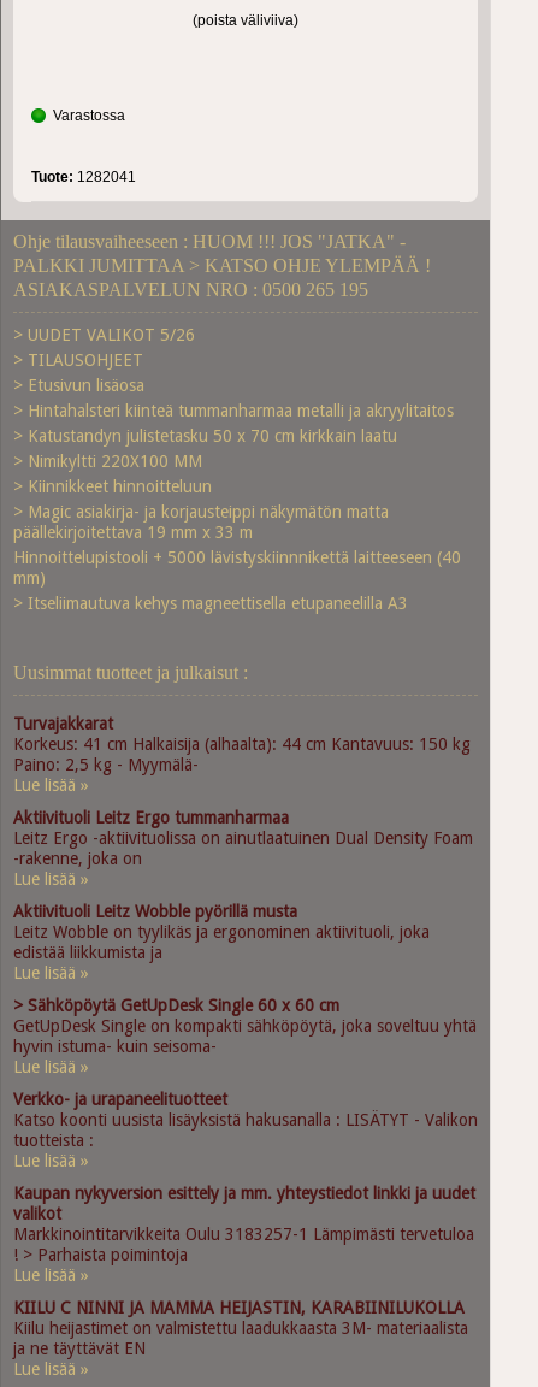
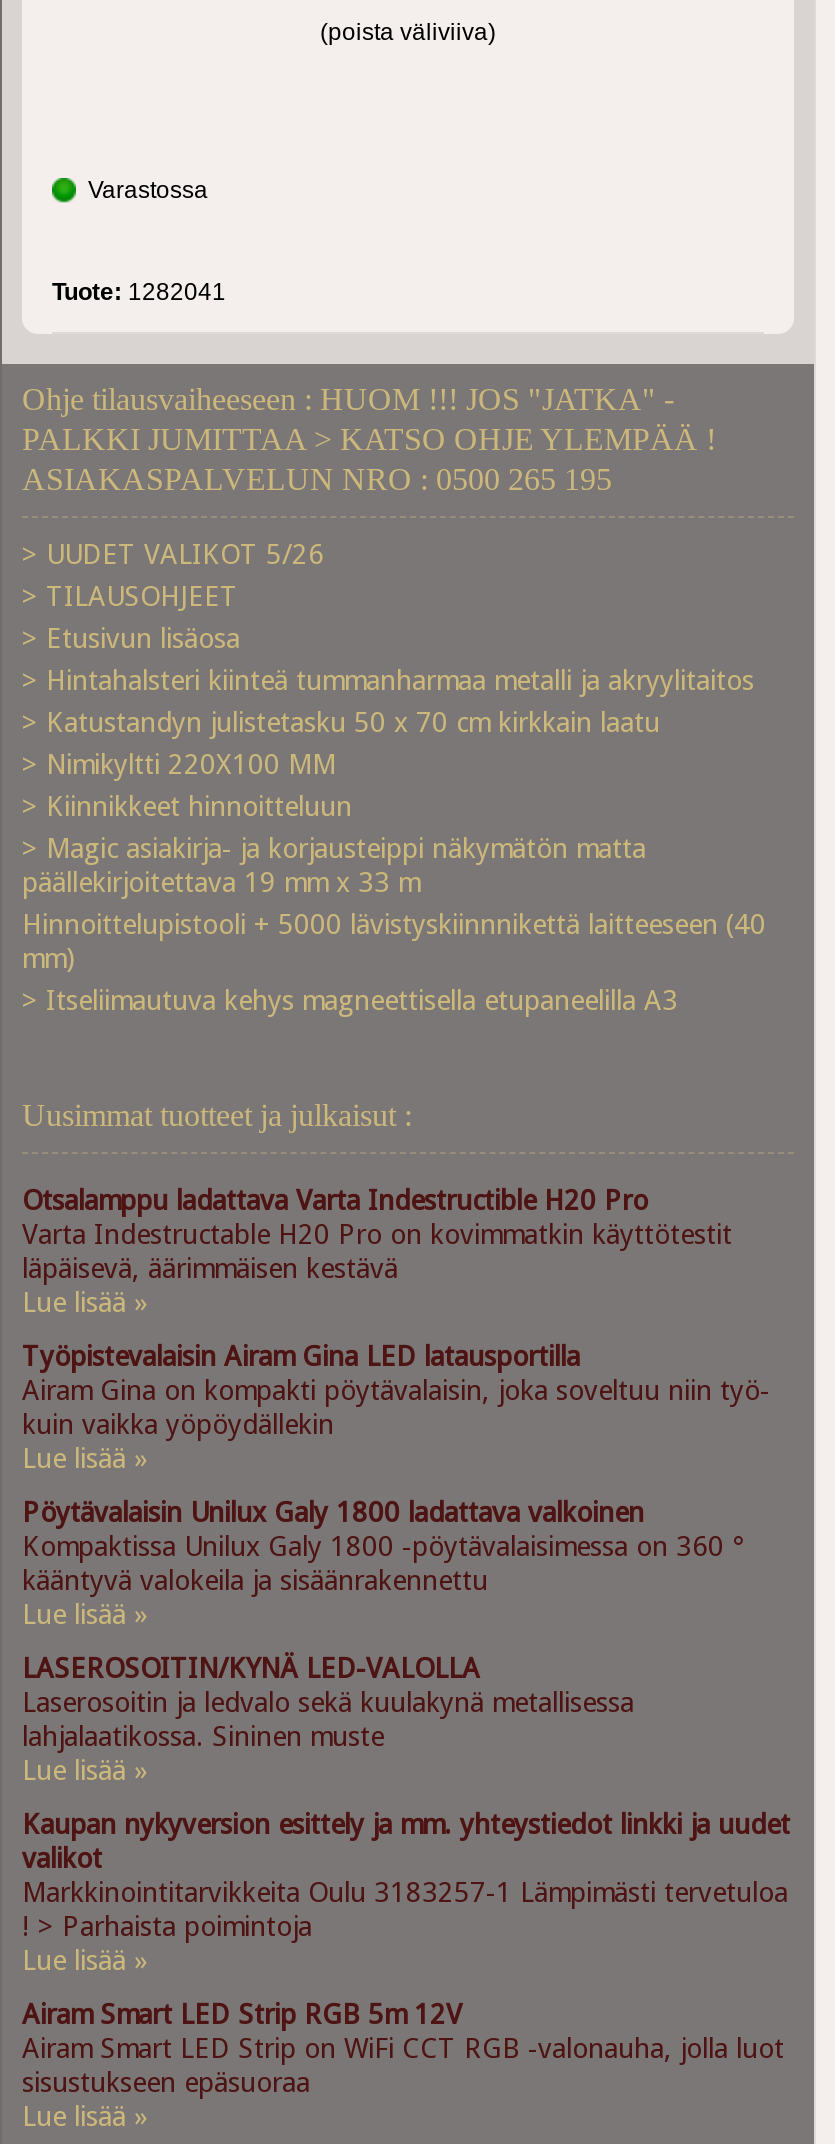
[13,714,471,774] Turvajakkarat | Korkeus: 41 cm Halkaisija (alhaalta): 44 cm Kantavuus: 150 kg | Paino: 2,5 kg - Myymälä- -> [22,1184,732,1284] Otsalamppu ladattava Varta Indestructible H20 Pro | Varta Indestructable H20 Pro on kovimmatkin käyttötestit | läpäisevä, äärimmäisen kestävä
[13,808,473,868] Aktiivituoli Leitz Ergo tummanharmaa | Leitz Ergo -aktiivituolissa on ainutlaatuinen Dual Density Foam | -rakenne, joka on -> [22,1340,770,1440] Työpistevalaisin Airam Gina LED latausportilla | Airam Gina on kompakti pöytävalaisin, joka soveltuu niin työ- | kuin vaikka yöpöydällekin
[13,902,430,962] Aktiivituoli Leitz Wobble pyörillä musta | Leitz Wobble on tyylikäs ja ergonominen aktiivituoli, joka | edistää liikkumista ja -> [22,1496,744,1596] Pöytävalaisin Unilux Galy 1800 ladattava valkoinen | Kompaktissa Unilux Galy 1800 -pöytävalaisimessa on 360 ° | kääntyvä valokeila ja sisäänrakennettu
[13,996,478,1150] > Sähköpöytä GetUpDesk Single 60 x 60 cm | GetUpDesk Single on kompakti sähköpöytä, joka soveltuu yhtä | hyvin istuma- kuin seisoma- | Lue lisää » | Verkko- ja urapaneelituotteet | Katso koonti uusista lisäyksistä hakusanalla : LISÄTYT - Valikon | tuotteista : -> [22,1652,634,1752] LASEROSOITIN/KYNÄ LED-VALOLLA | Laserosoitin ja ledvalo sekä kuulakynä metallisessa | lahjalaatikossa. Sininen muste
[13,1298,468,1358] KIILU C NINNI JA MAMMA HEIJASTIN, KARABIINILUKOLLA | Kiilu heijastimet on valmistettu laadukkaasta 3M- materiaalista | ja ne täyttävät EN -> [22,1998,784,2098] Airam Smart LED Strip RGB 5m 12V | Airam Smart LED Strip on WiFi CCT RGB -valonauha, jolla luot | sisustukseen epäsuoraa

